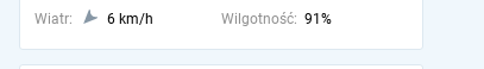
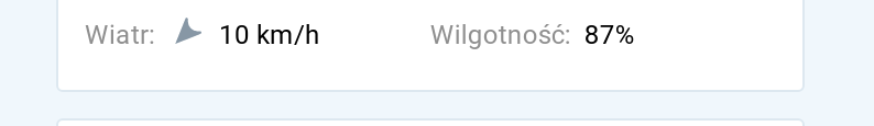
[107,11,153,27] 6 km/h -> [219,20,320,50] 10 km/h
[221,11,332,27] Wilgotność: 91% -> [430,20,635,50] Wilgotność: 87%

